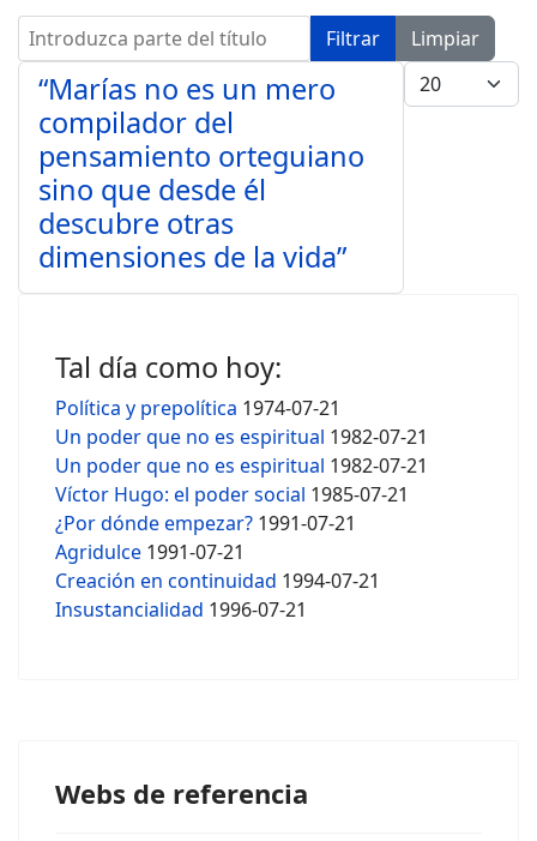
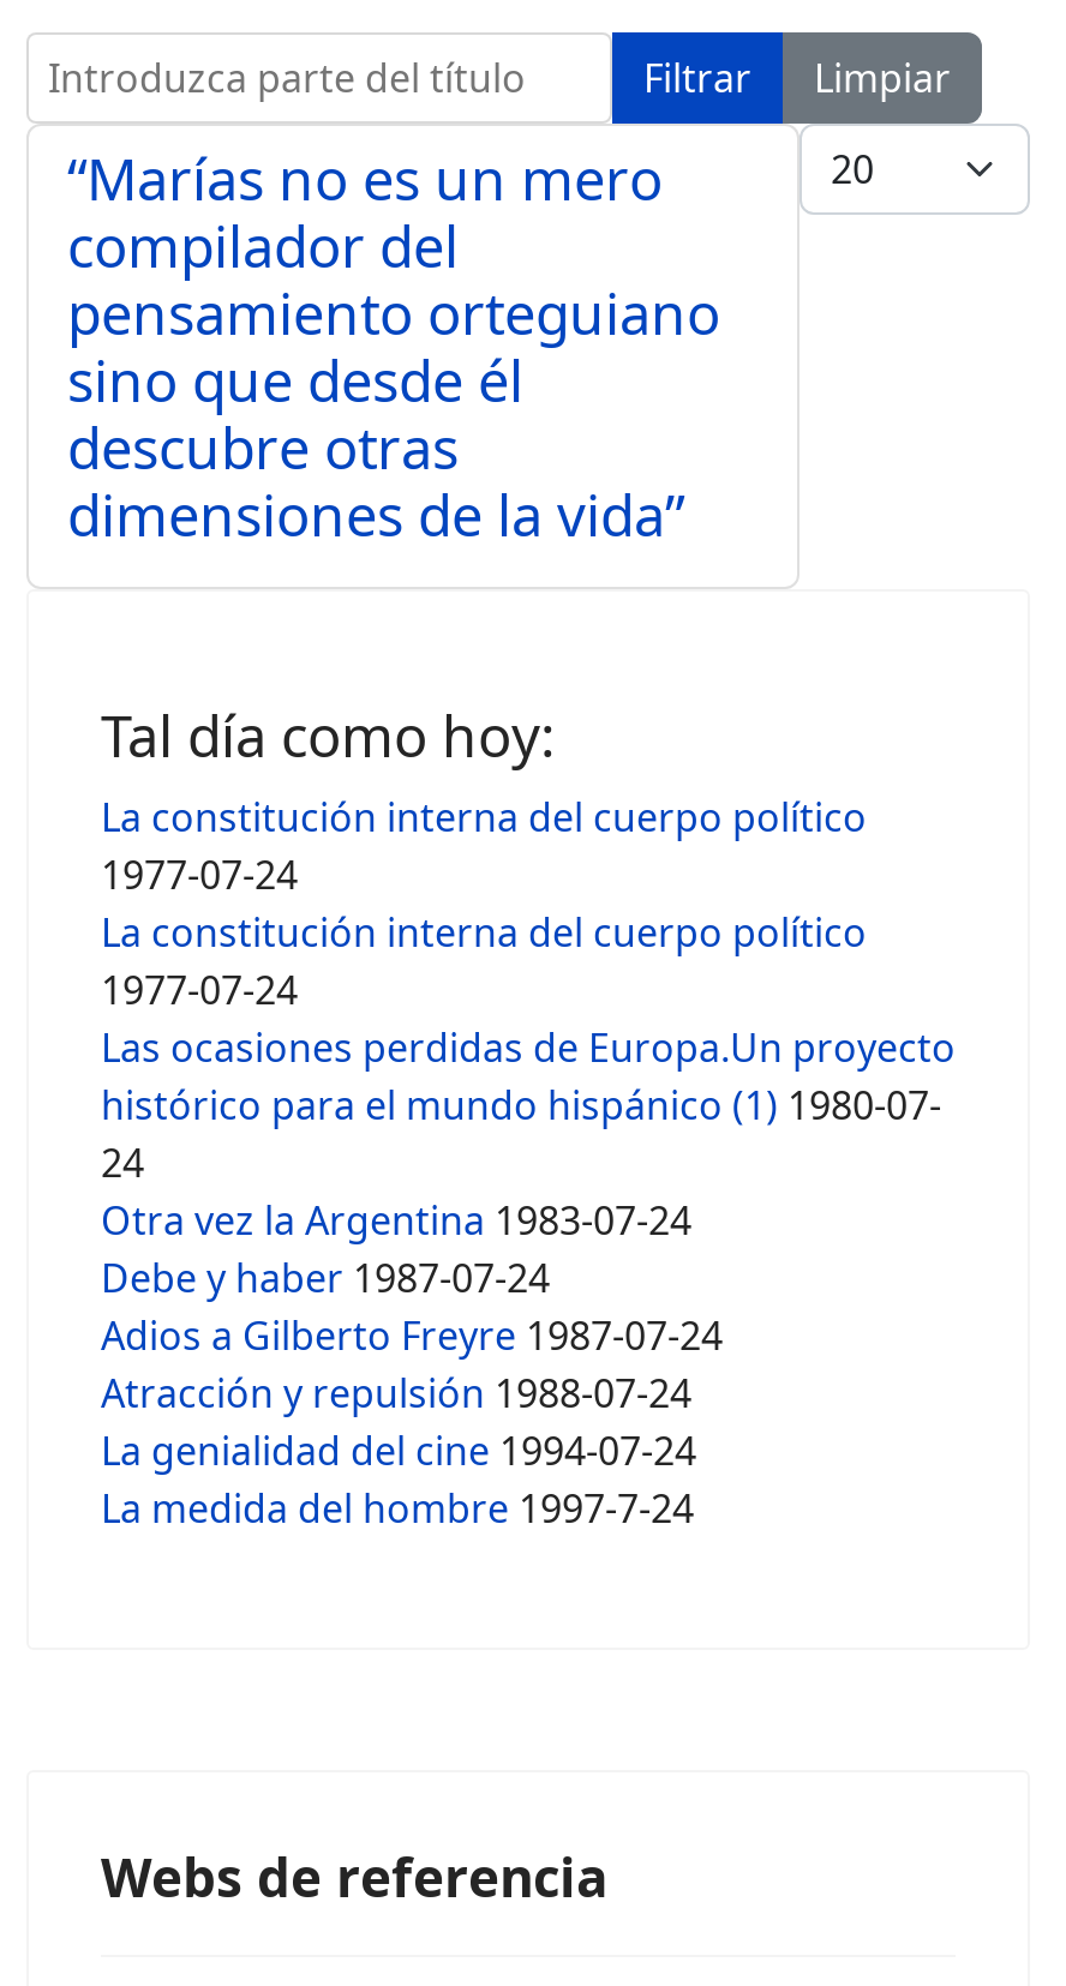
[55,395,428,623] Política y prepolítica 1974-07-21 | Un poder que no es espiritual 1982-07-21 | Un poder que no es espiritual 1982-07-21 | Víctor Hugo: el poder social 1985-07-21 | ¿Por dónde empezar? 1991-07-21 | Agridulce 1991-07-21 | Creación en continuidad 1994-07-21 | Insustancialidad 1996-07-21 -> [101,791,956,1535] La constitución interna del cuerpo político | 1977-07-24 | La constitución interna del cuerpo político | 1977-07-24 | Las ocasiones perdidas de Europa.Un proyecto | histórico para el mundo hispánico (1) 1980-07- | 24 | Otra vez la Argentina 1983-07-24 | Debe y haber 1987-07-24 | Adios a Gilberto Freyre 1987-07-24 | Atracción y repulsión 1988-07-24 | La genialidad del cine 1994-07-24 | La medida del hombre 1997-7-24

